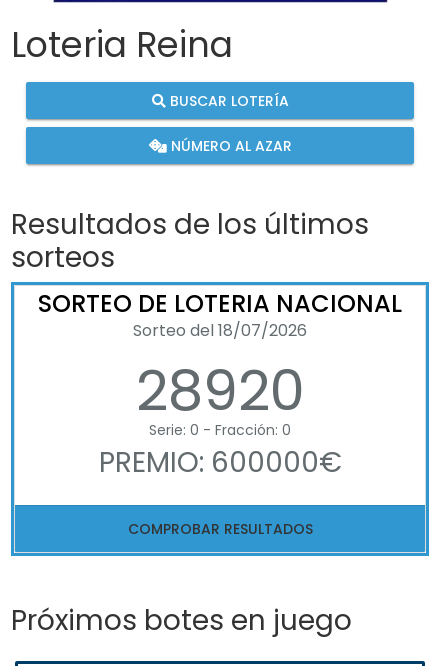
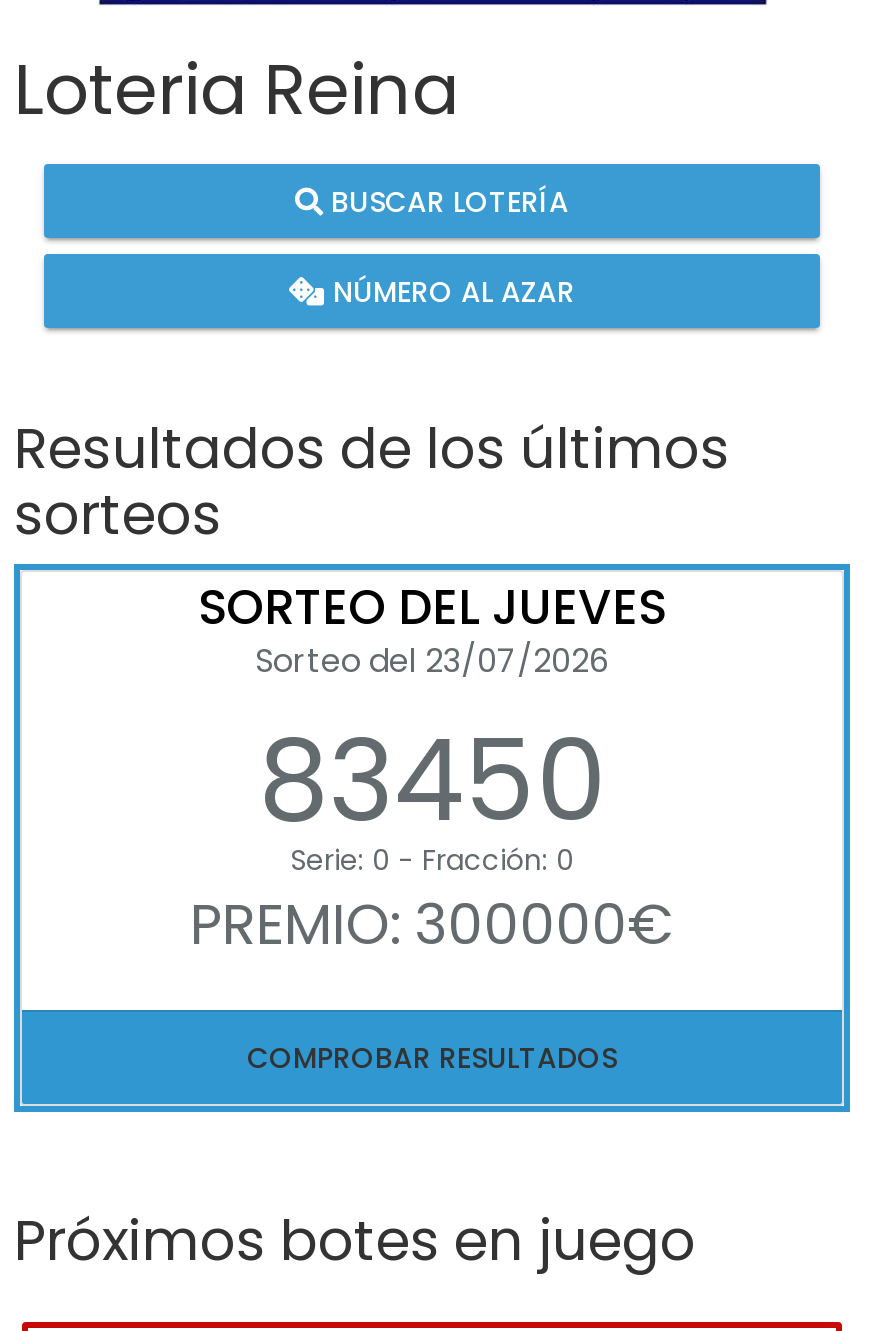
[38,287,402,430] SORTEO DE LOTERIA NACIONAL | Sorteo del 18/07/2026 | 28920 -> [198,574,666,860] SORTEO DEL JUEVES | Sorteo del 23/07/2026 | 83450
[98,443,341,482] PREMIO: 600000€ -> [190,886,674,964] PREMIO: 300000€

